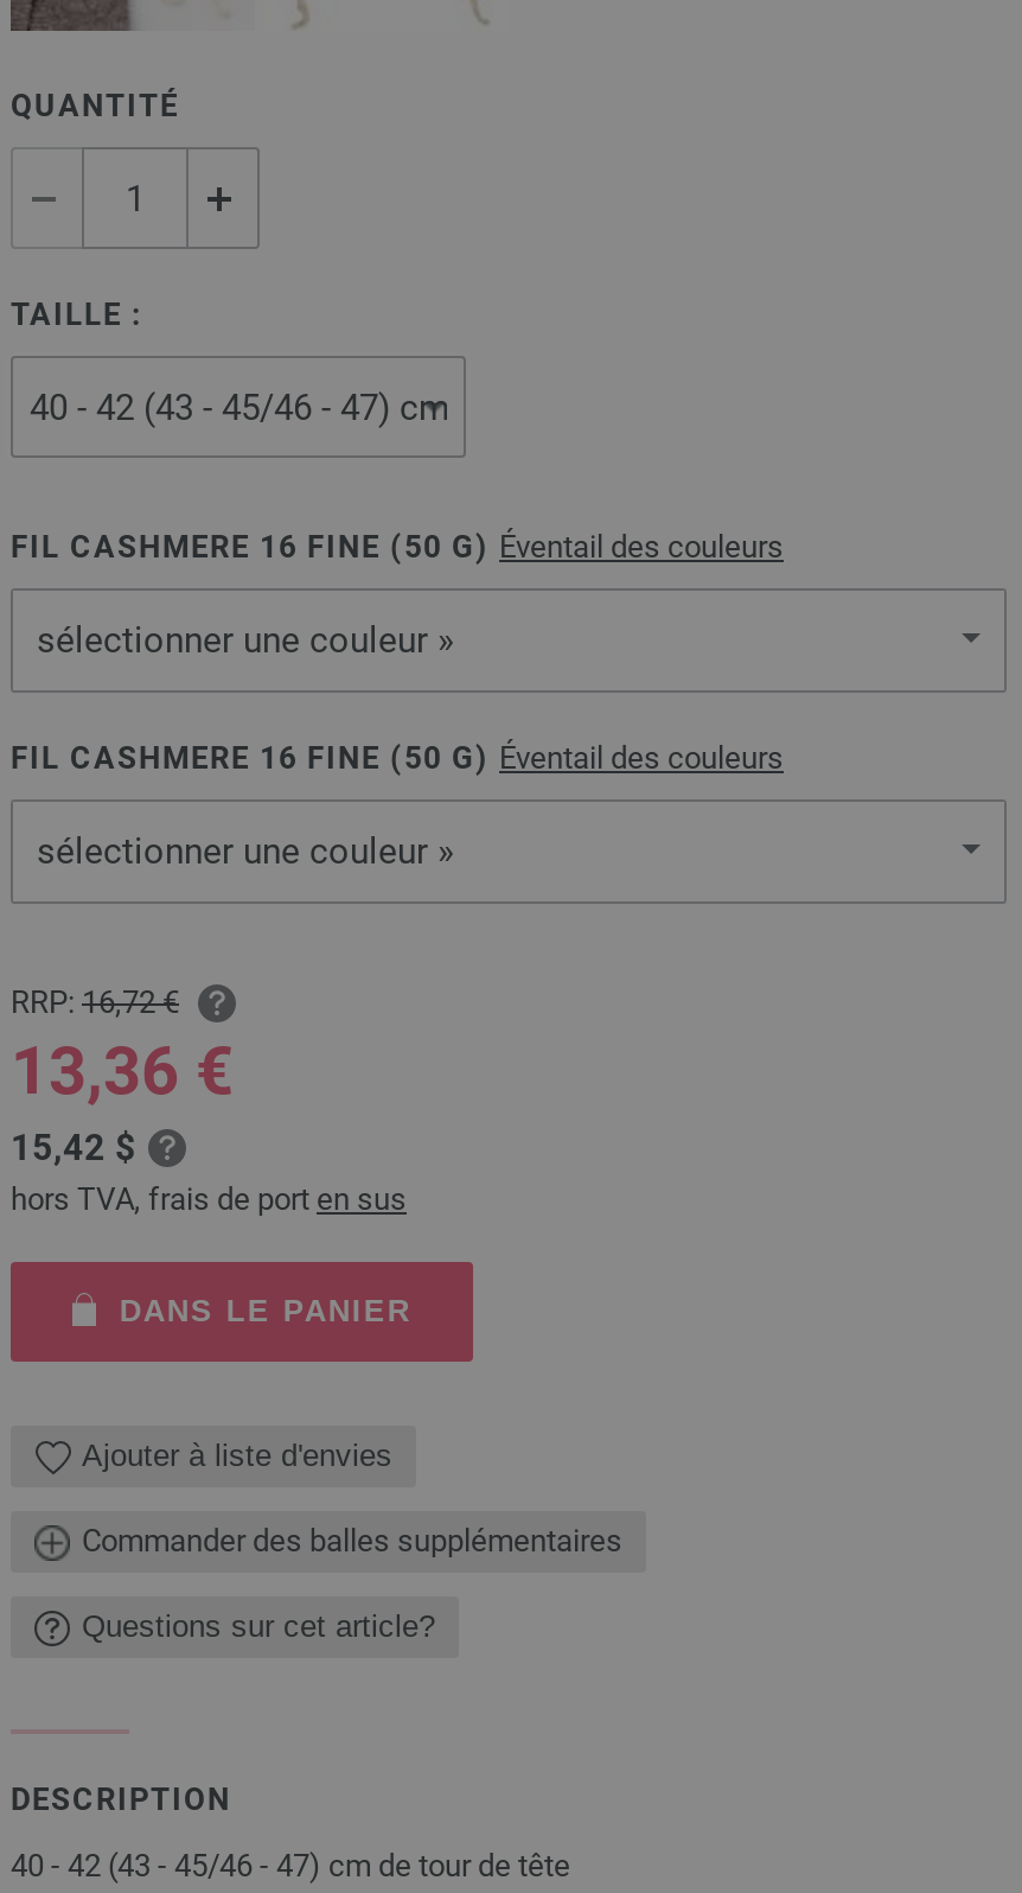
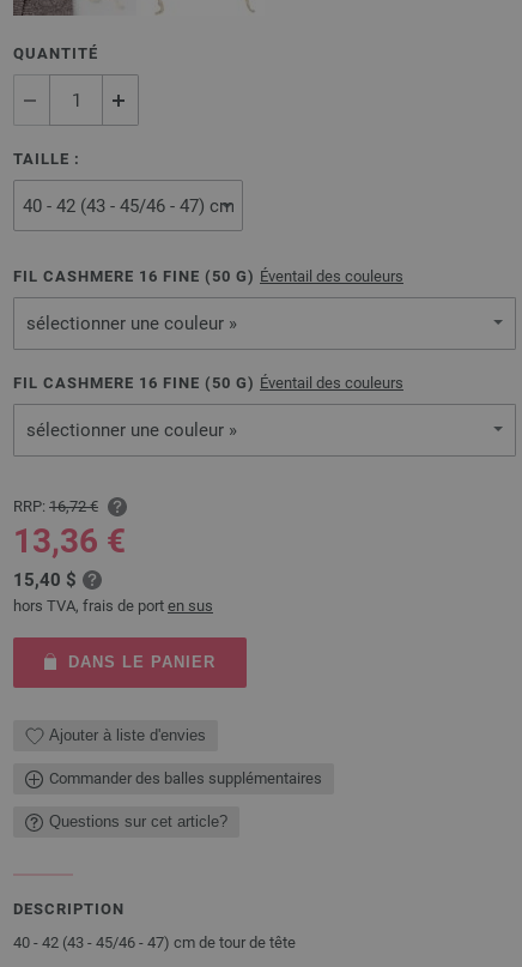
[11,1126,136,1169] 15,42 $ -> [13,569,77,590] 15,40 $

